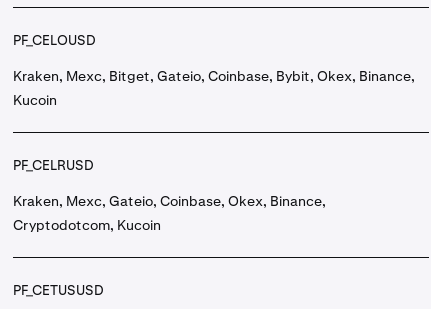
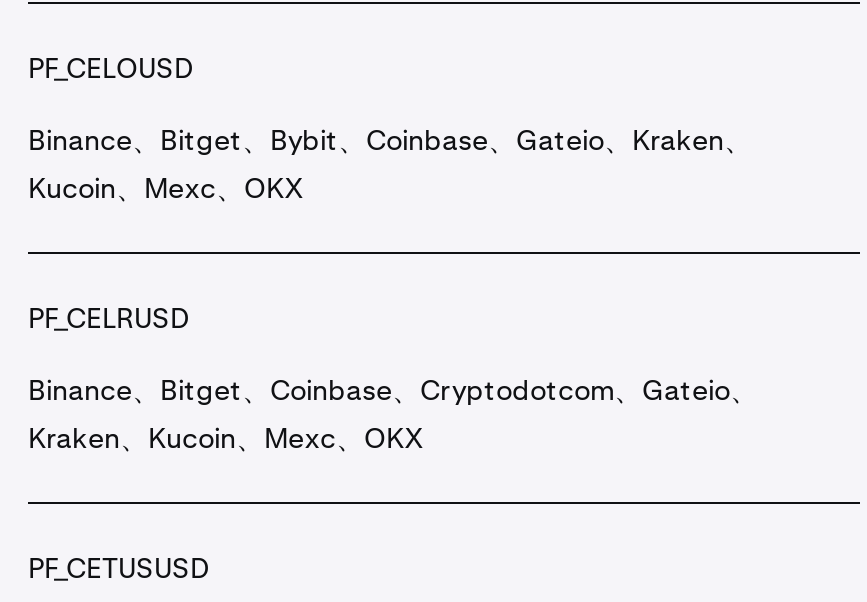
[13,67,415,109] Kraken, Mexc, Bitget, Gateio, Coinbase, Bybit, Okex, Binance, | Kucoin -> [28,122,752,206] Binance、Bitget、Bybit、Coinbase、Gateio、Kraken、 | Kucoin、Mexc、OKX
[13,192,326,234] Kraken, Mexc, Gateio, Coinbase, Okex, Binance, | Cryptodotcom, Kucoin -> [28,372,758,456] Binance、Bitget、Coinbase、Cryptodotcom、Gateio、 | Kraken、Kucoin、Mexc、OKX

